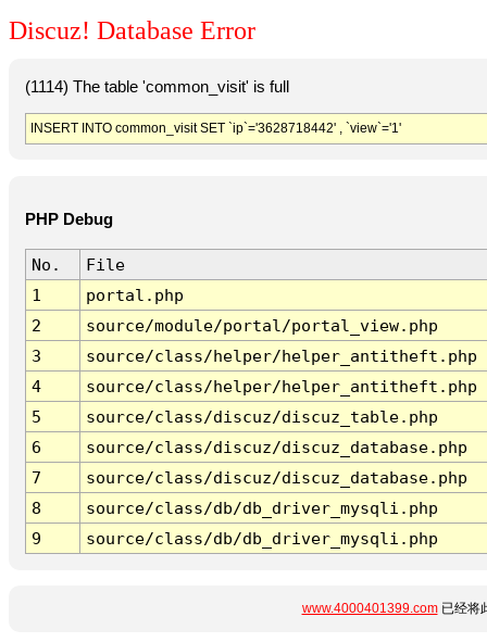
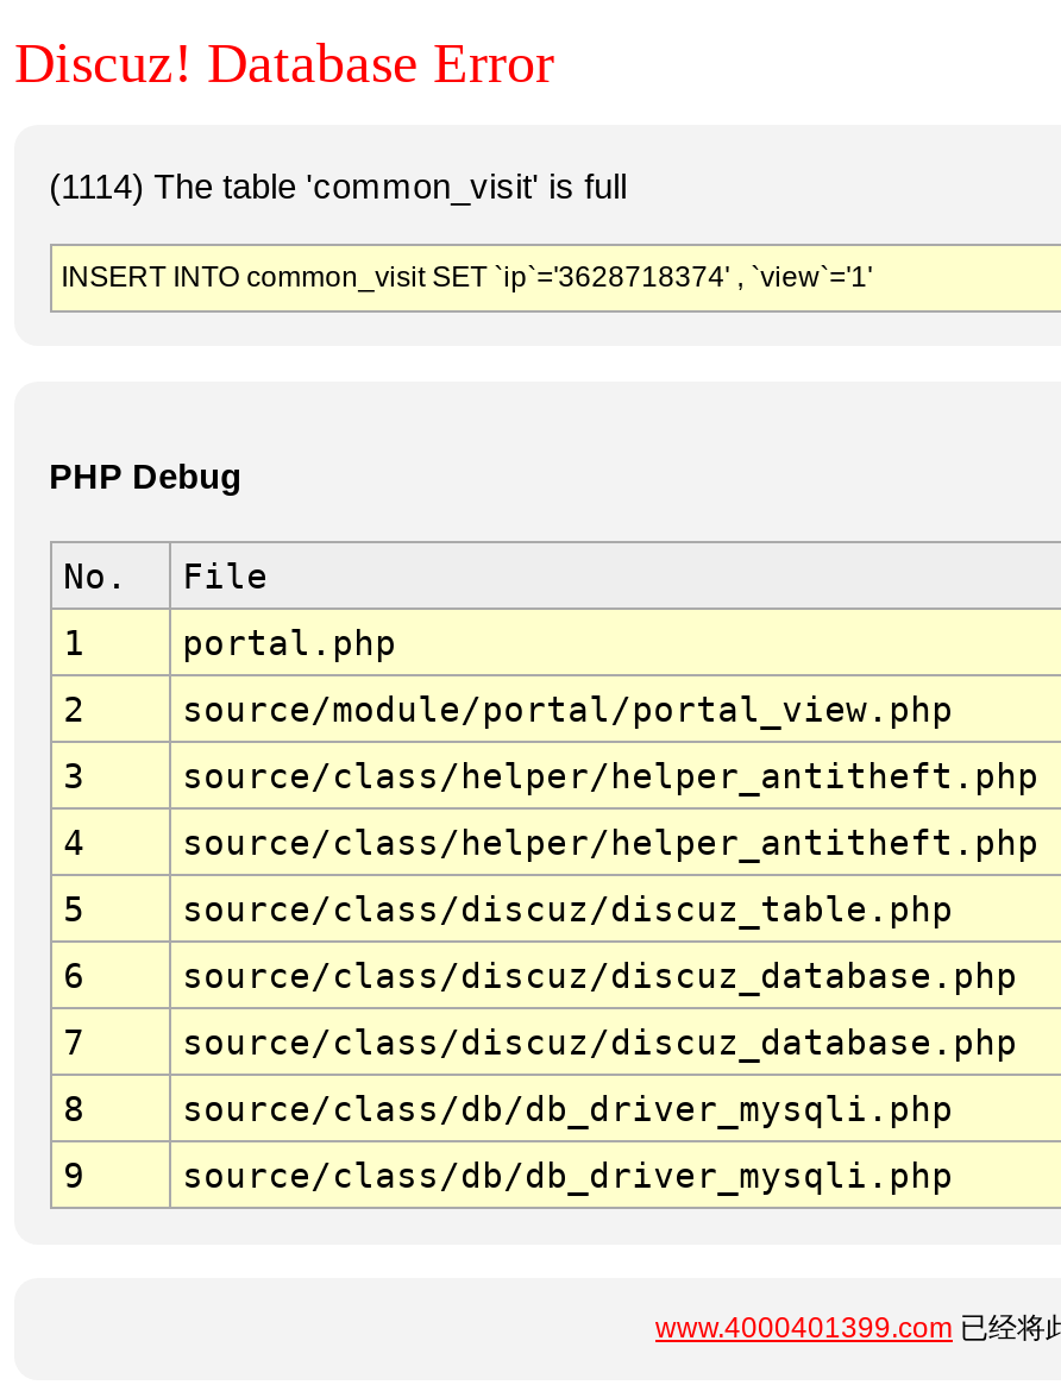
[30,120,401,135] INSERT INTO common_visit SET `ip`='3628718442' , `view`='1' -> [61,260,872,293] INSERT INTO common_visit SET `ip`='3628718374' , `view`='1'

